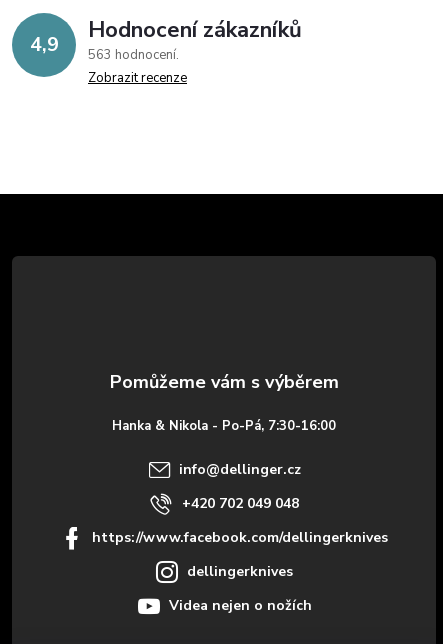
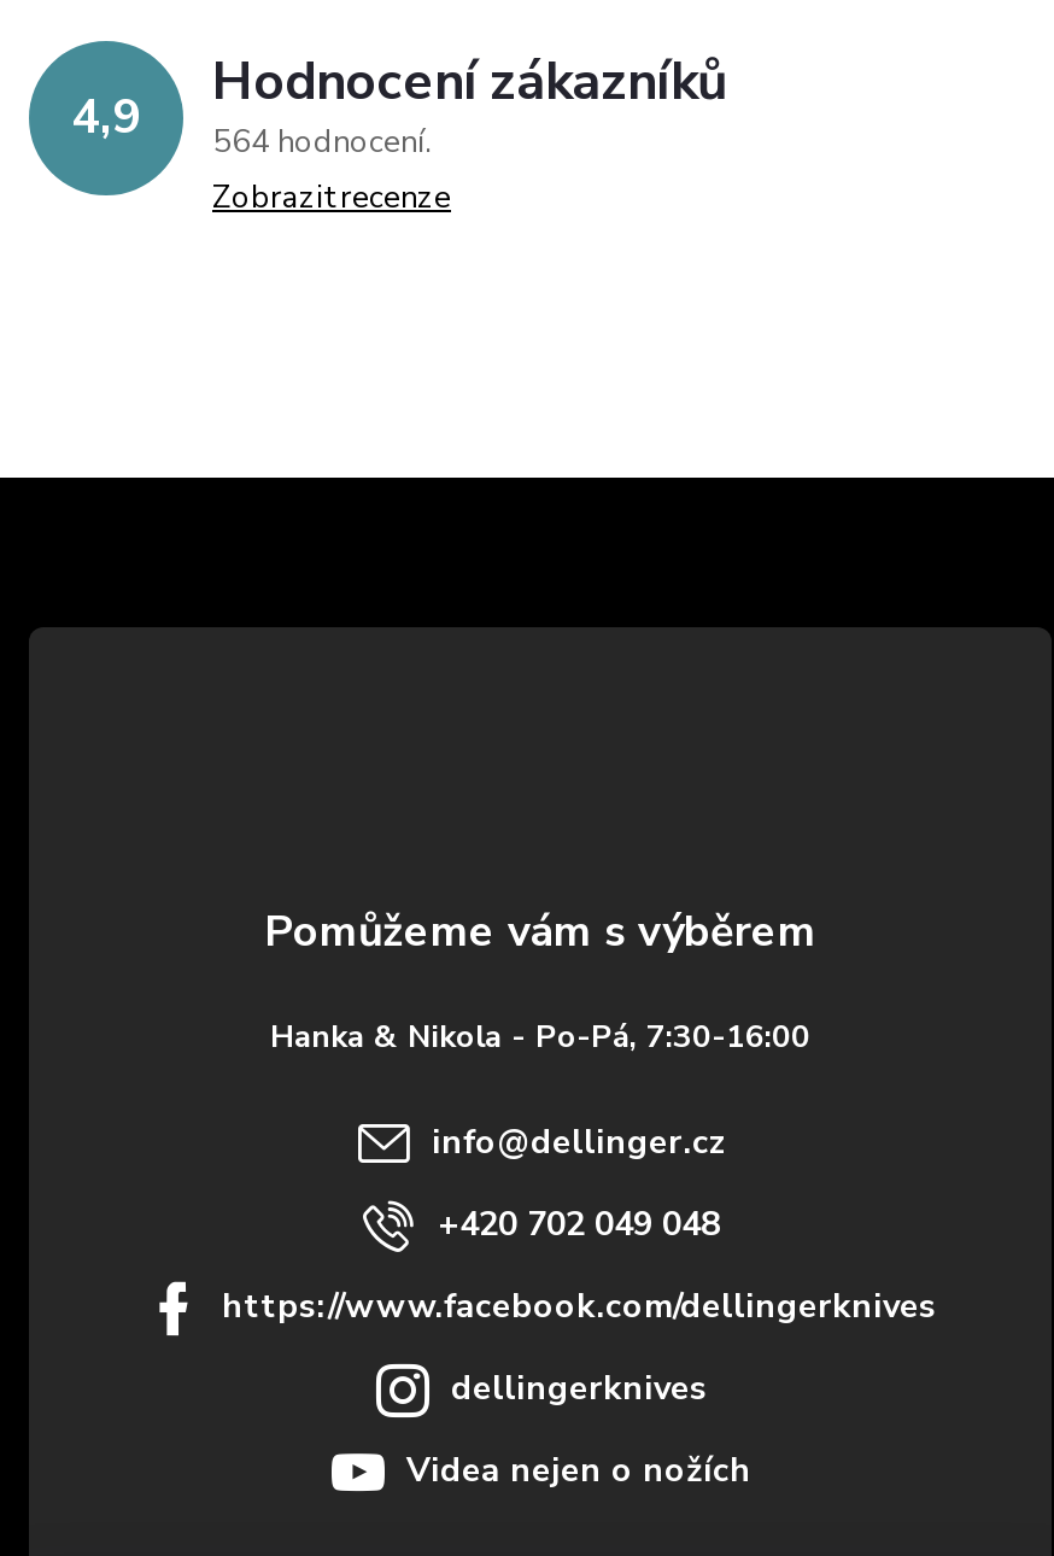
[29,15,302,64] 4,9 563 hodnocení Hodnocení zákazníků -> [71,45,728,163] 4,9 564 hodnocení Hodnocení zákazníků

